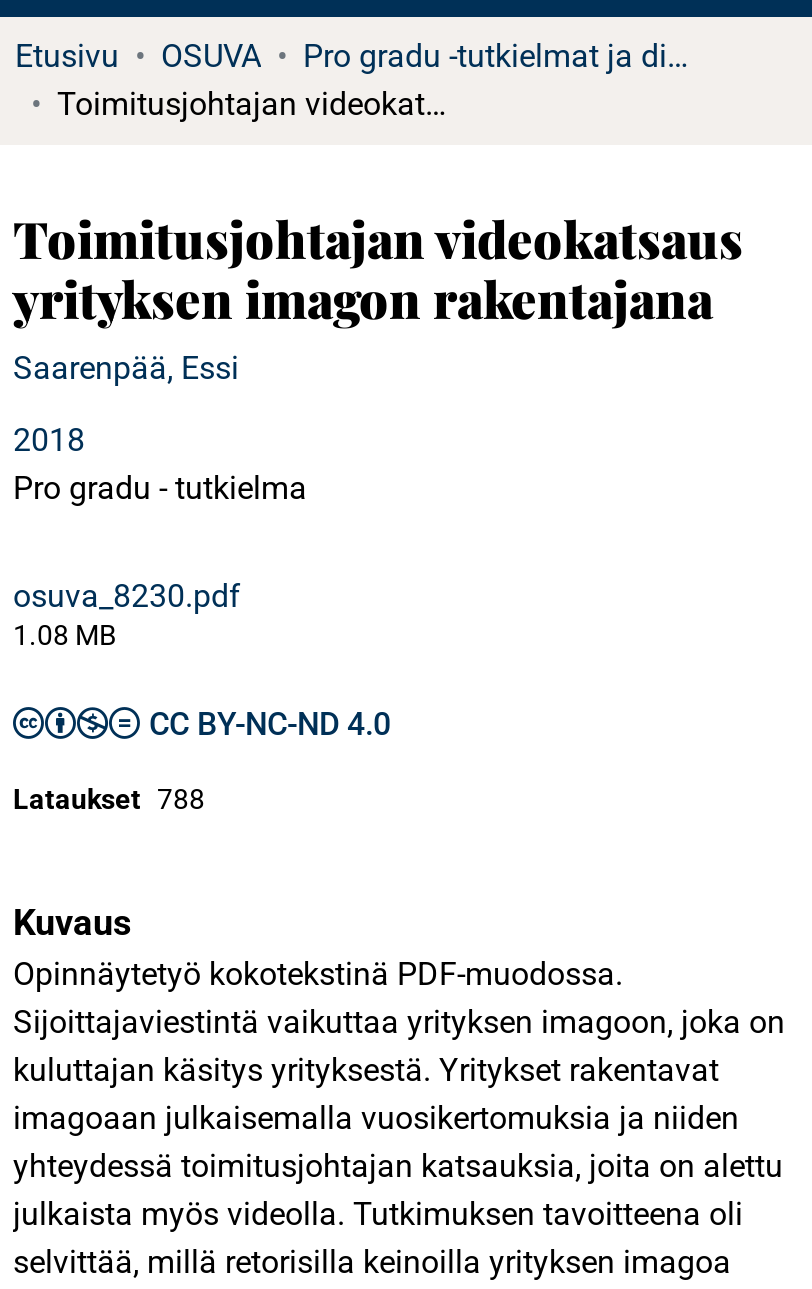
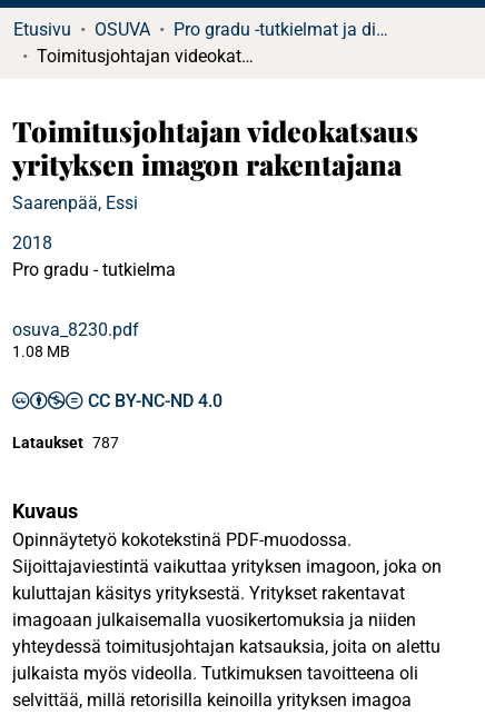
[13,783,205,815] Lataukset 788 -> [12,434,119,451] Lataukset 787

